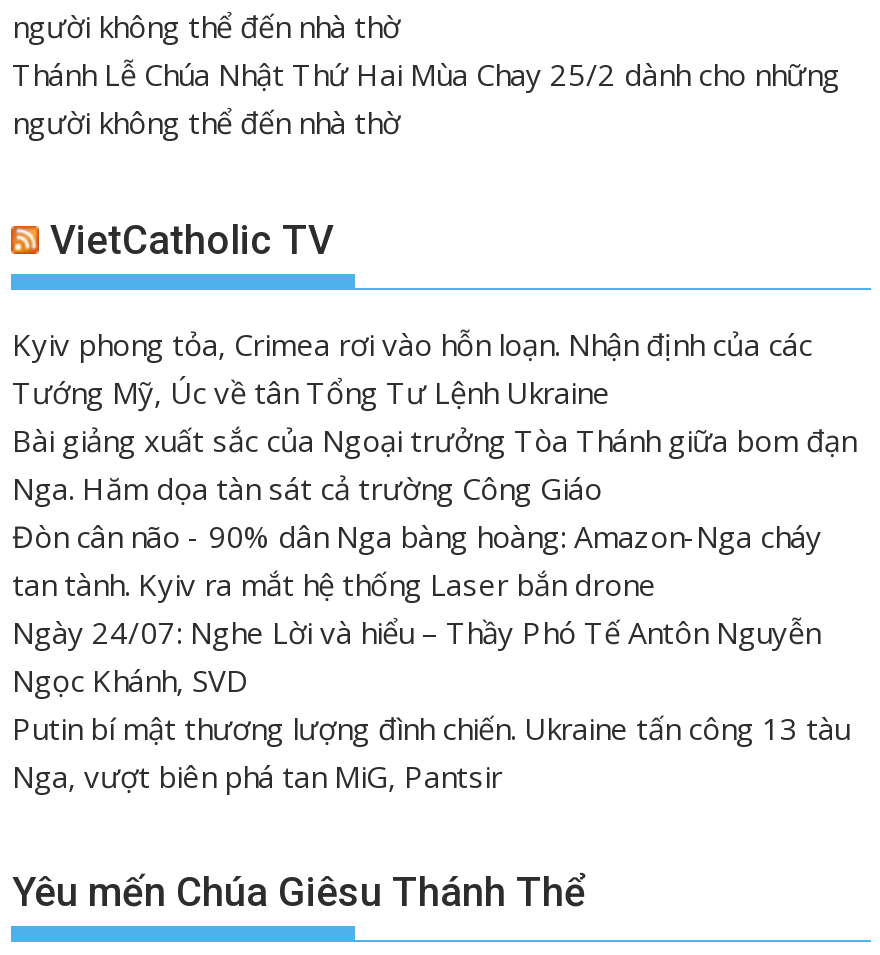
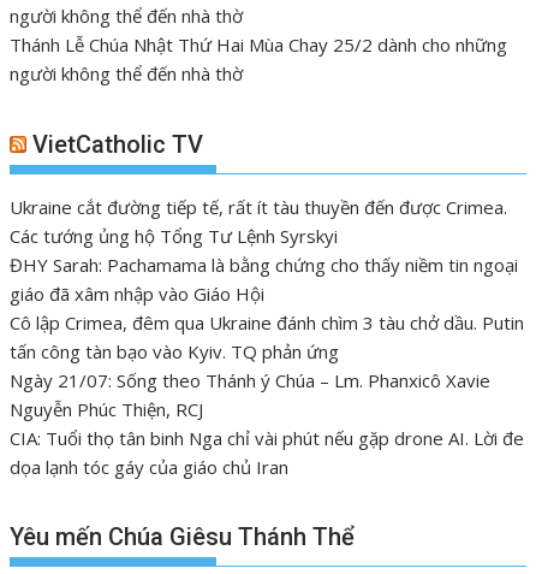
[12,323,856,795] Kyiv phong tỏa, Crimea rơi vào hỗn loạn. Nhận định của các | Tướng Mỹ, Úc về tân Tổng Tư Lệnh Ukraine | Bài giảng xuất sắc của Ngoại trưởng Tòa Thánh giữa bom đạn | Nga. Hăm dọa tàn sát cả trường Công Giáo | Đòn cân não - 90% dân Nga bàng hoàng: Amazon-Nga cháy | tan tành. Kyiv ra mắt hệ thống Laser bắn drone | Ngày 24/07: Nghe Lời và hiểu – Thầy Phó Tế Antôn Nguyễn | Ngọc Khánh, SVD | Putin bí mật thương lượng đình chiến. Ukraine tấn công 13 tàu | Nga, vượt biên phá tan MiG, Pantsir -> [10,194,525,478] Ukraine cắt đường tiếp tế, rất ít tàu thuyền đến được Crimea. | Các tướng ủng hộ Tổng Tư Lệnh Syrskyi | ĐHY Sarah: Pachamama là bằng chứng cho thấy niềm tin ngoại | giáo đã xâm nhập vào Giáo Hội | Cô lập Crimea, đêm qua Ukraine đánh chìm 3 tàu chở dầu. Putin | tấn công tàn bạo vào Kyiv. TQ phản ứng | Ngày 21/07: Sống theo Thánh ý Chúa – Lm. Phanxicô Xavie | Nguyễn Phúc Thiện, RCJ | CIA: Tuổi thọ tân binh Nga chỉ vài phút nếu gặp drone AI. Lời đe | dọa lạnh tóc gáy của giáo chủ Iran

